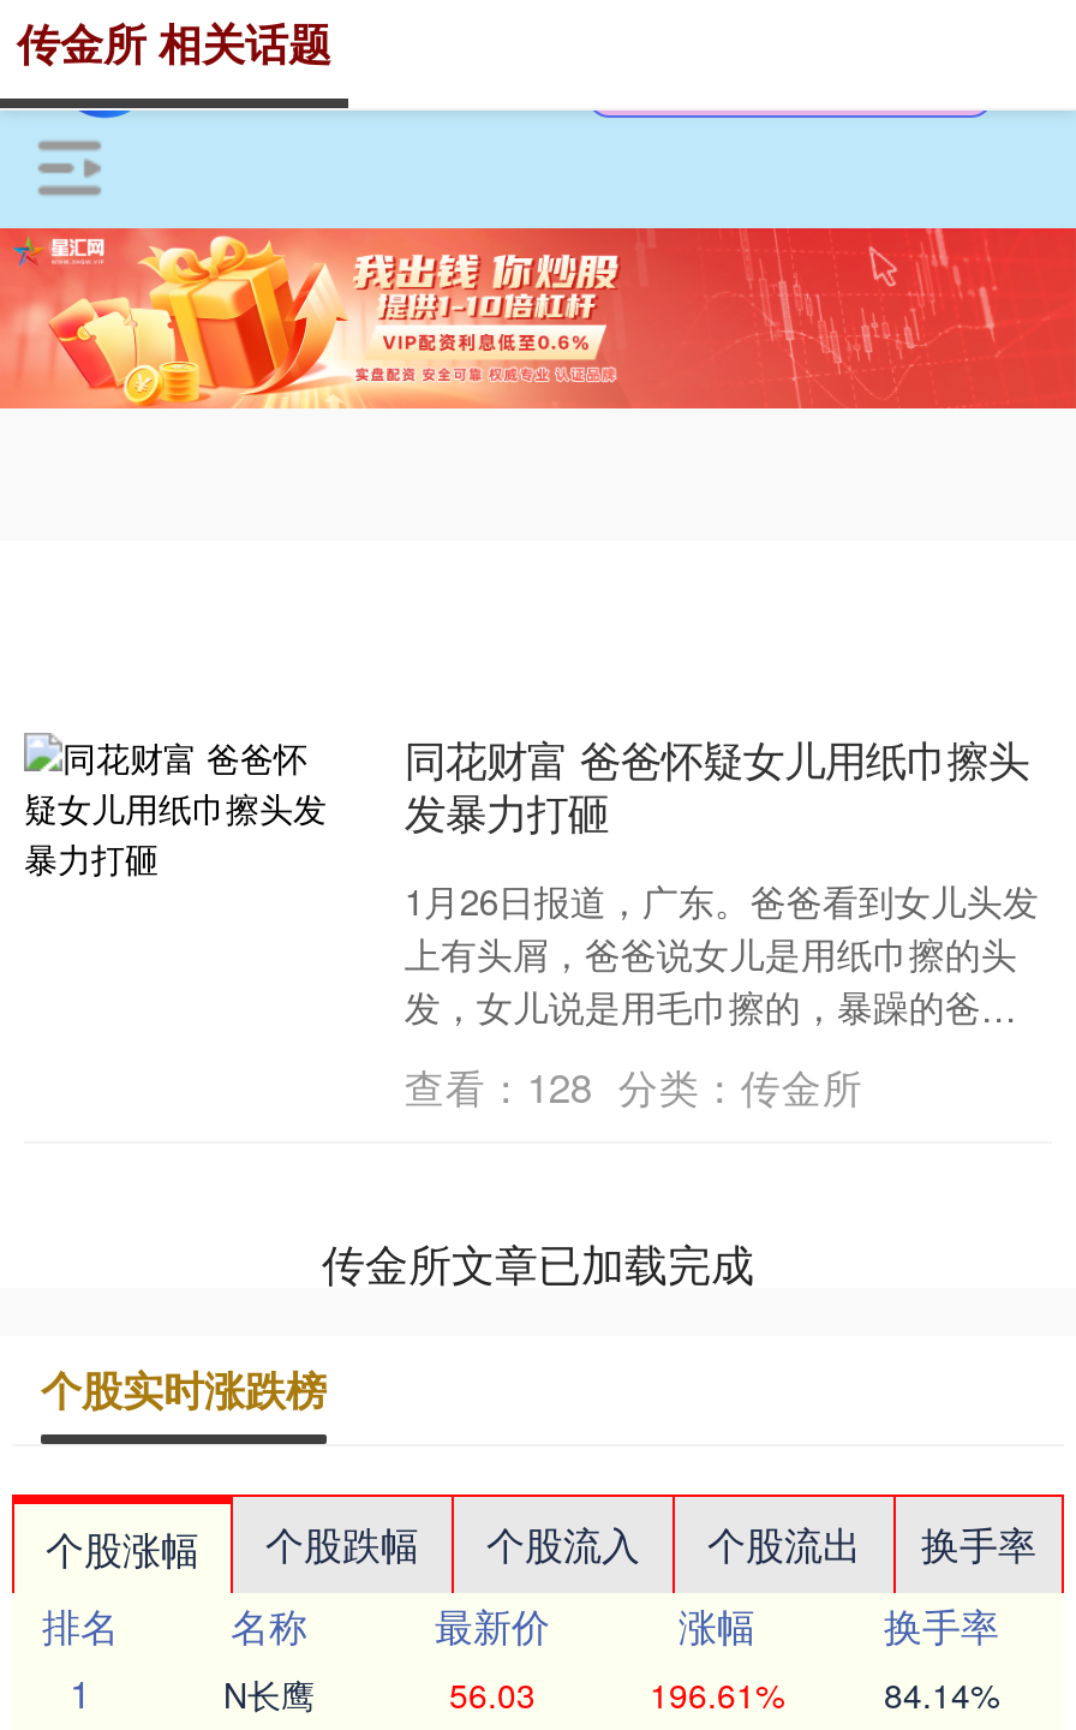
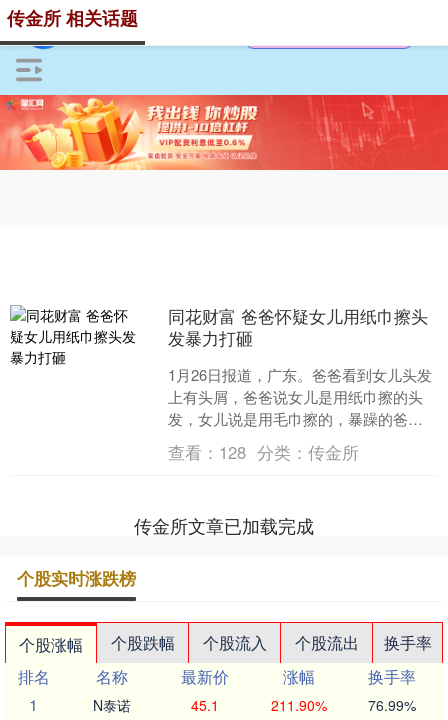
[223,1671,315,1719] N长鹰 -> [93,695,131,715] N泰诺
[449,1671,536,1719] 56.03 -> [191,695,219,715] 45.1
[650,1671,784,1719] 196.61% -> [270,695,326,715] 211.90%
[884,1671,999,1719] 84.14% -> [368,695,416,715] 76.99%

